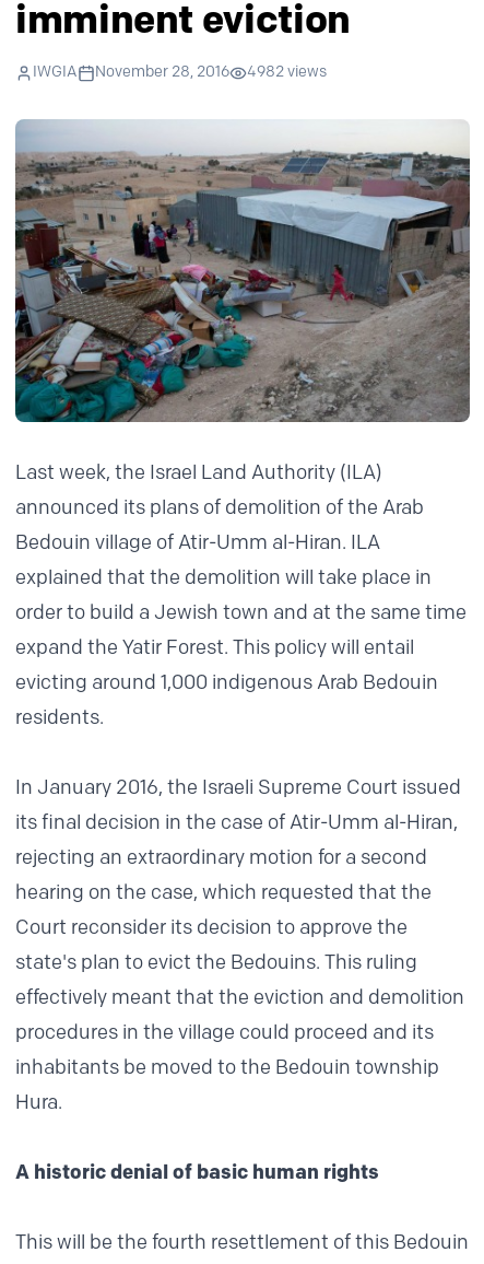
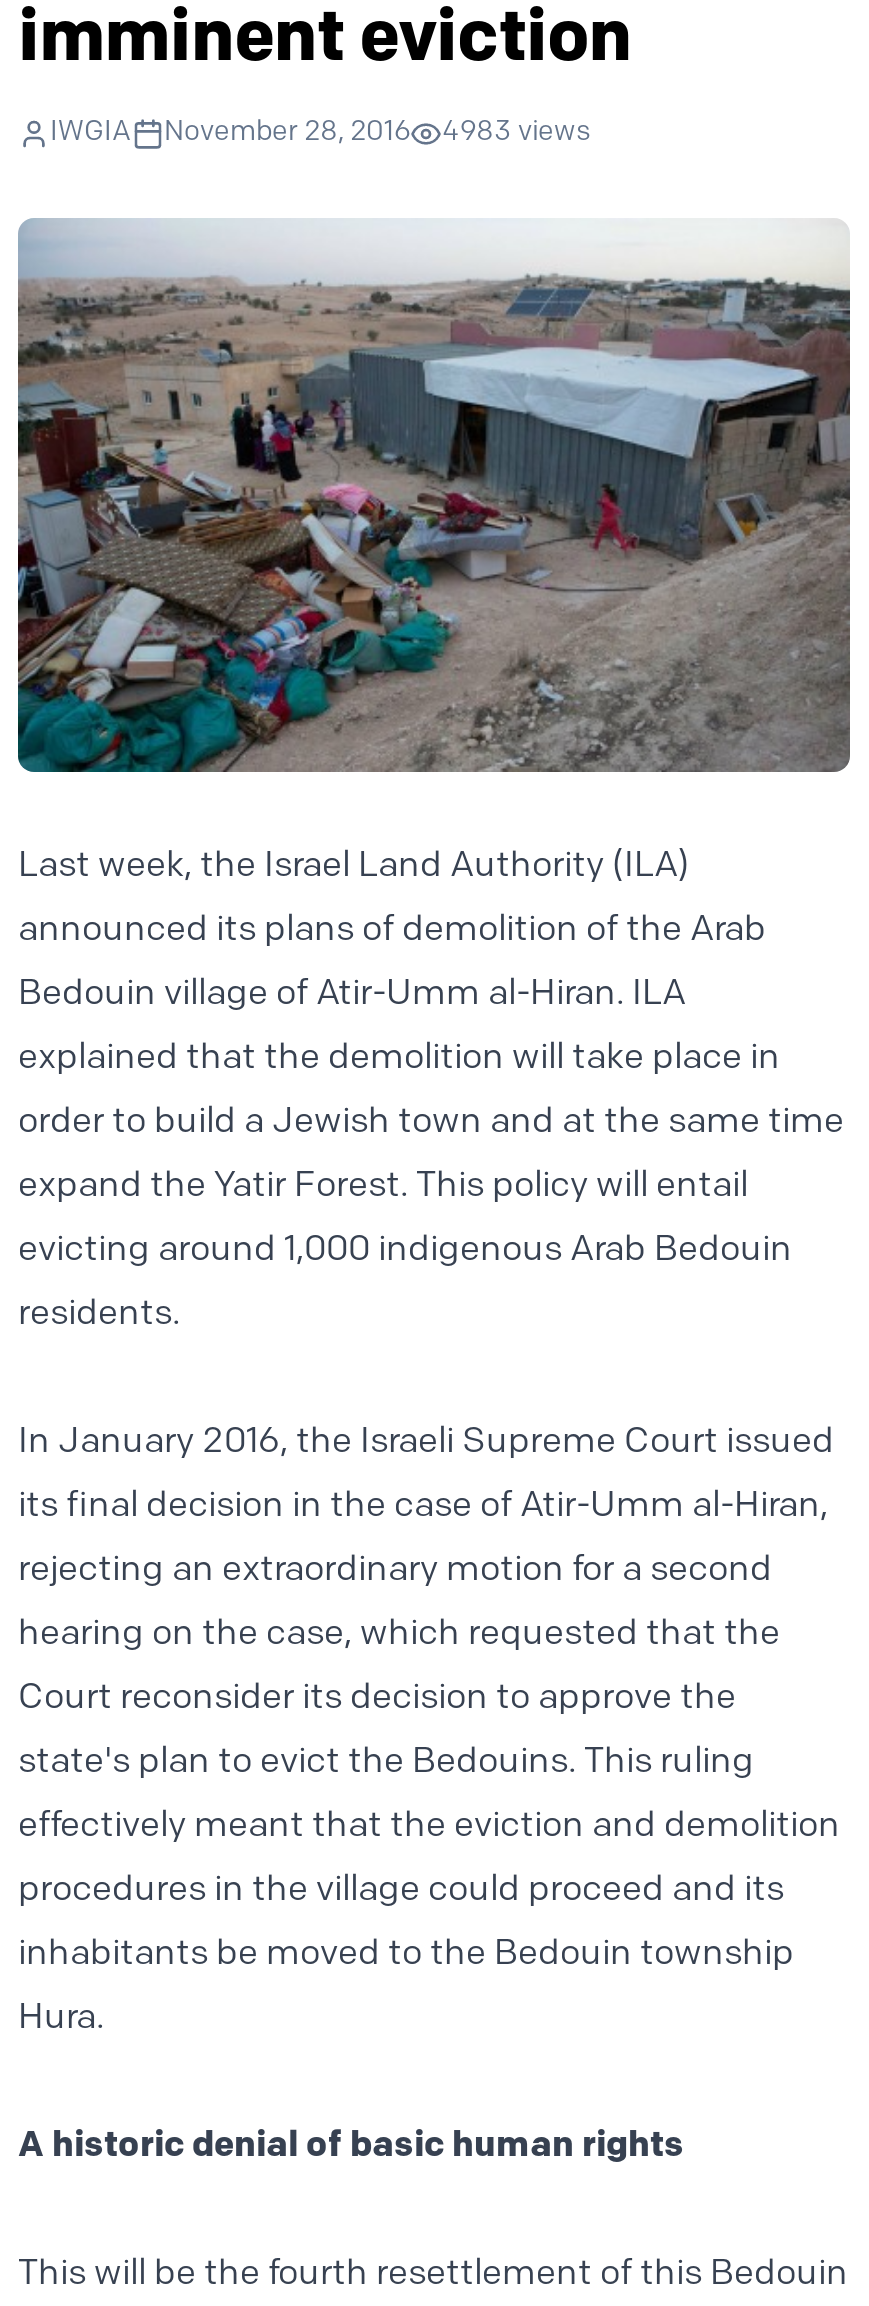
[33,65,327,81] IWGIA November 28, 2016 4982 views -> [50,118,590,148] IWGIA November 28, 2016 4983 views

